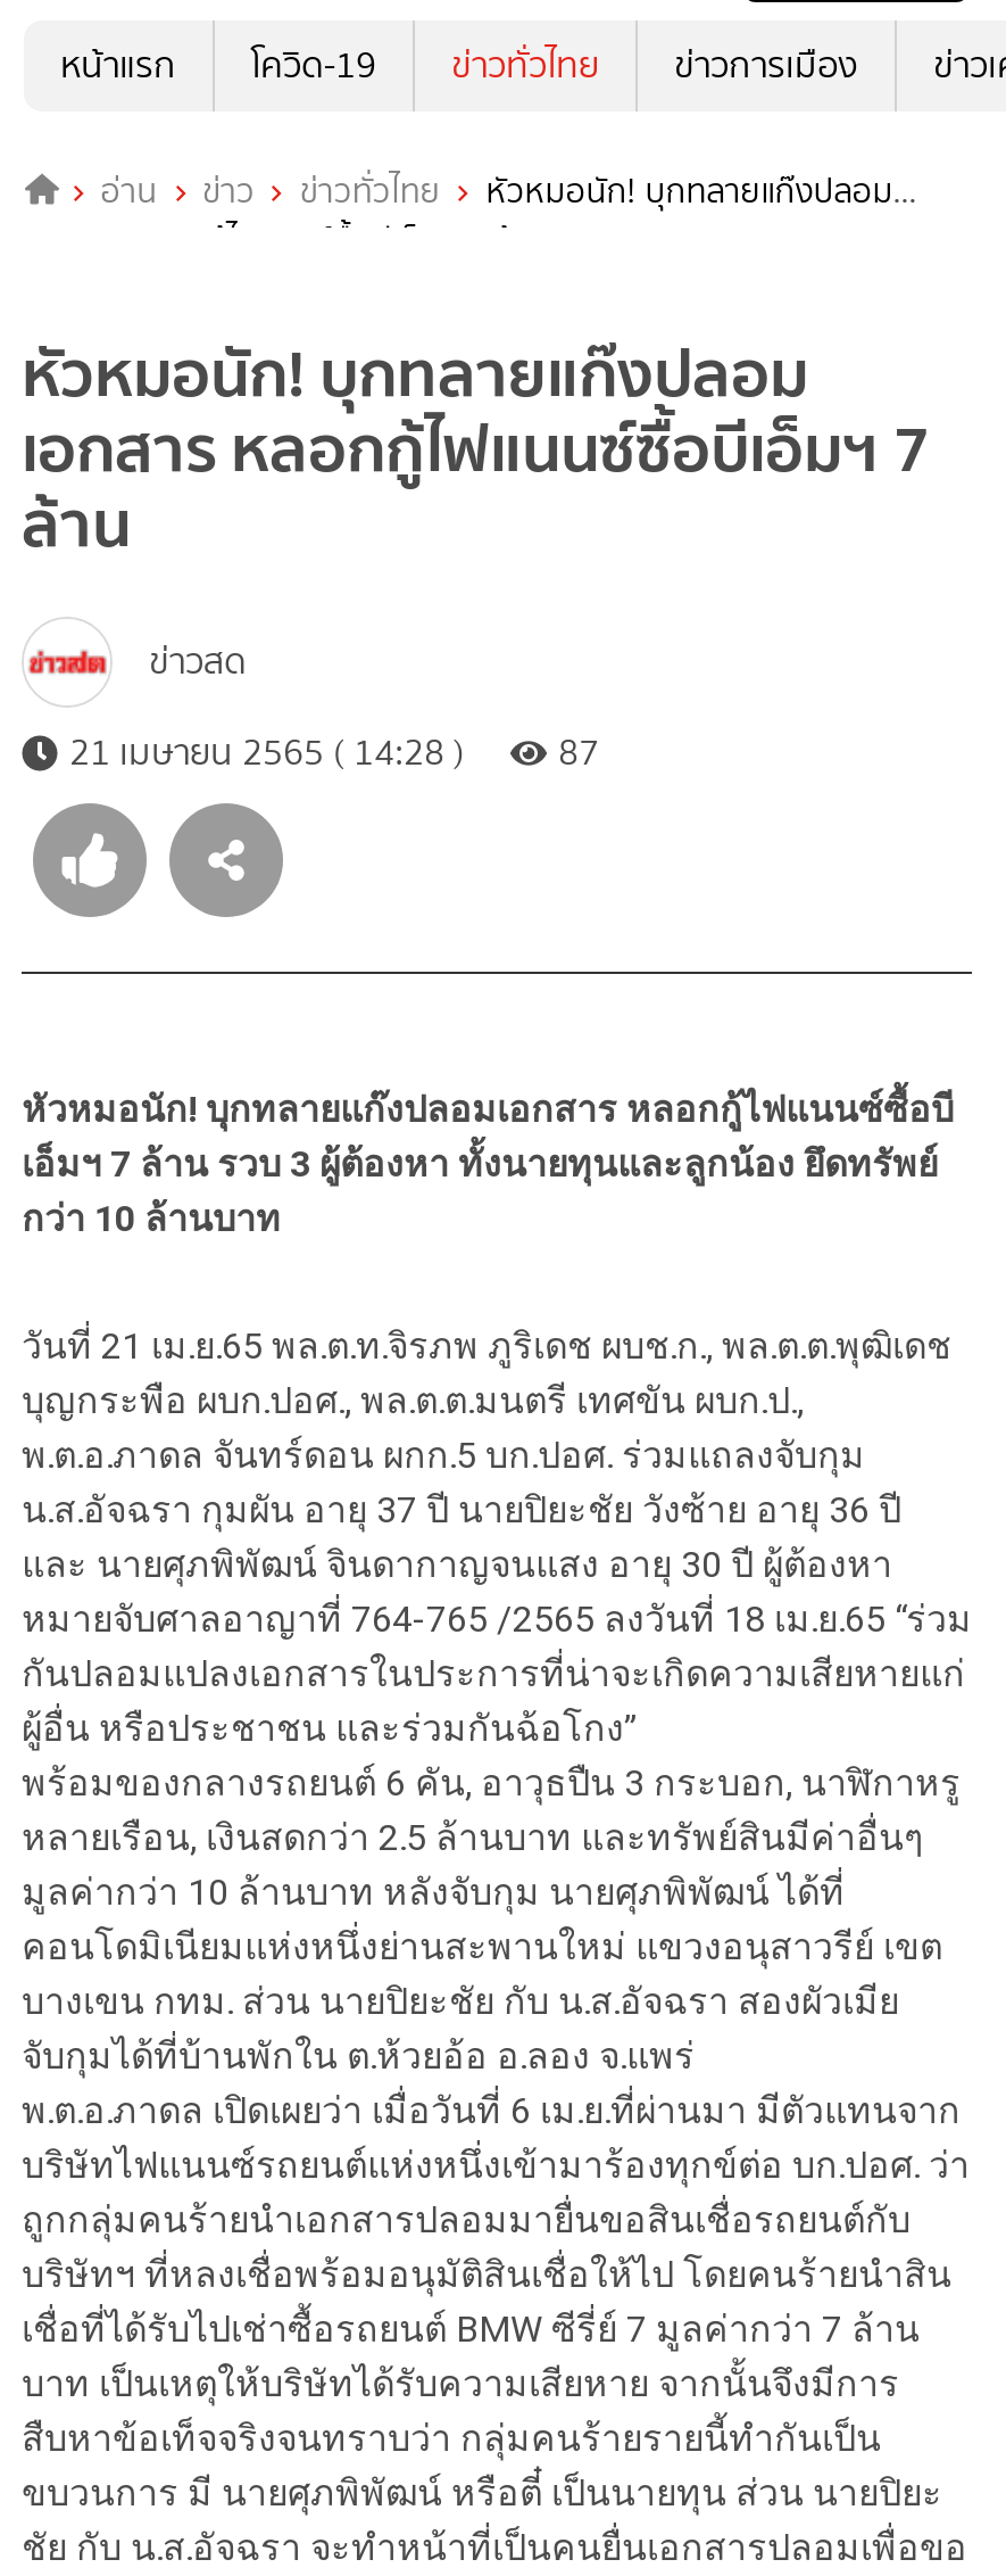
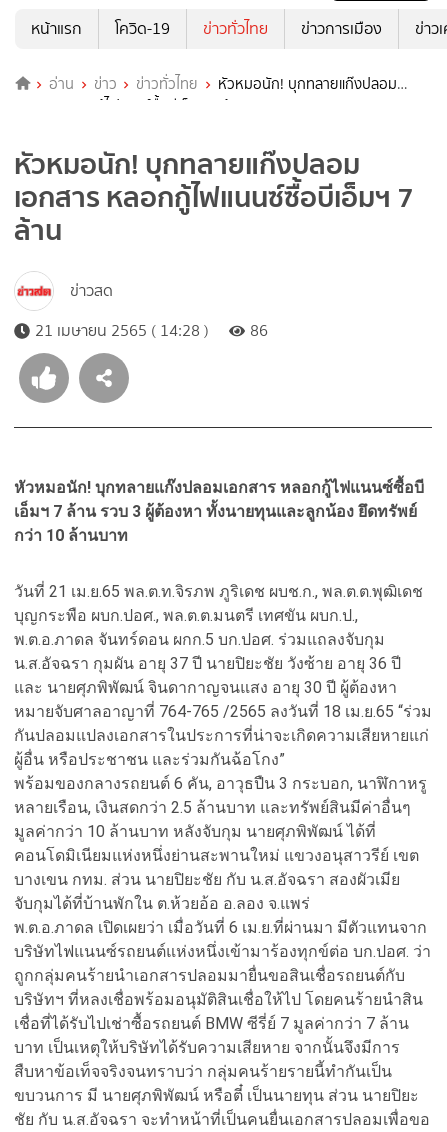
[69,726,599,778] 21 เมษายน 2565 ( 14:28 ) 87 -> [35,319,268,342] 21 เมษายน 2565 ( 14:28 ) 86

